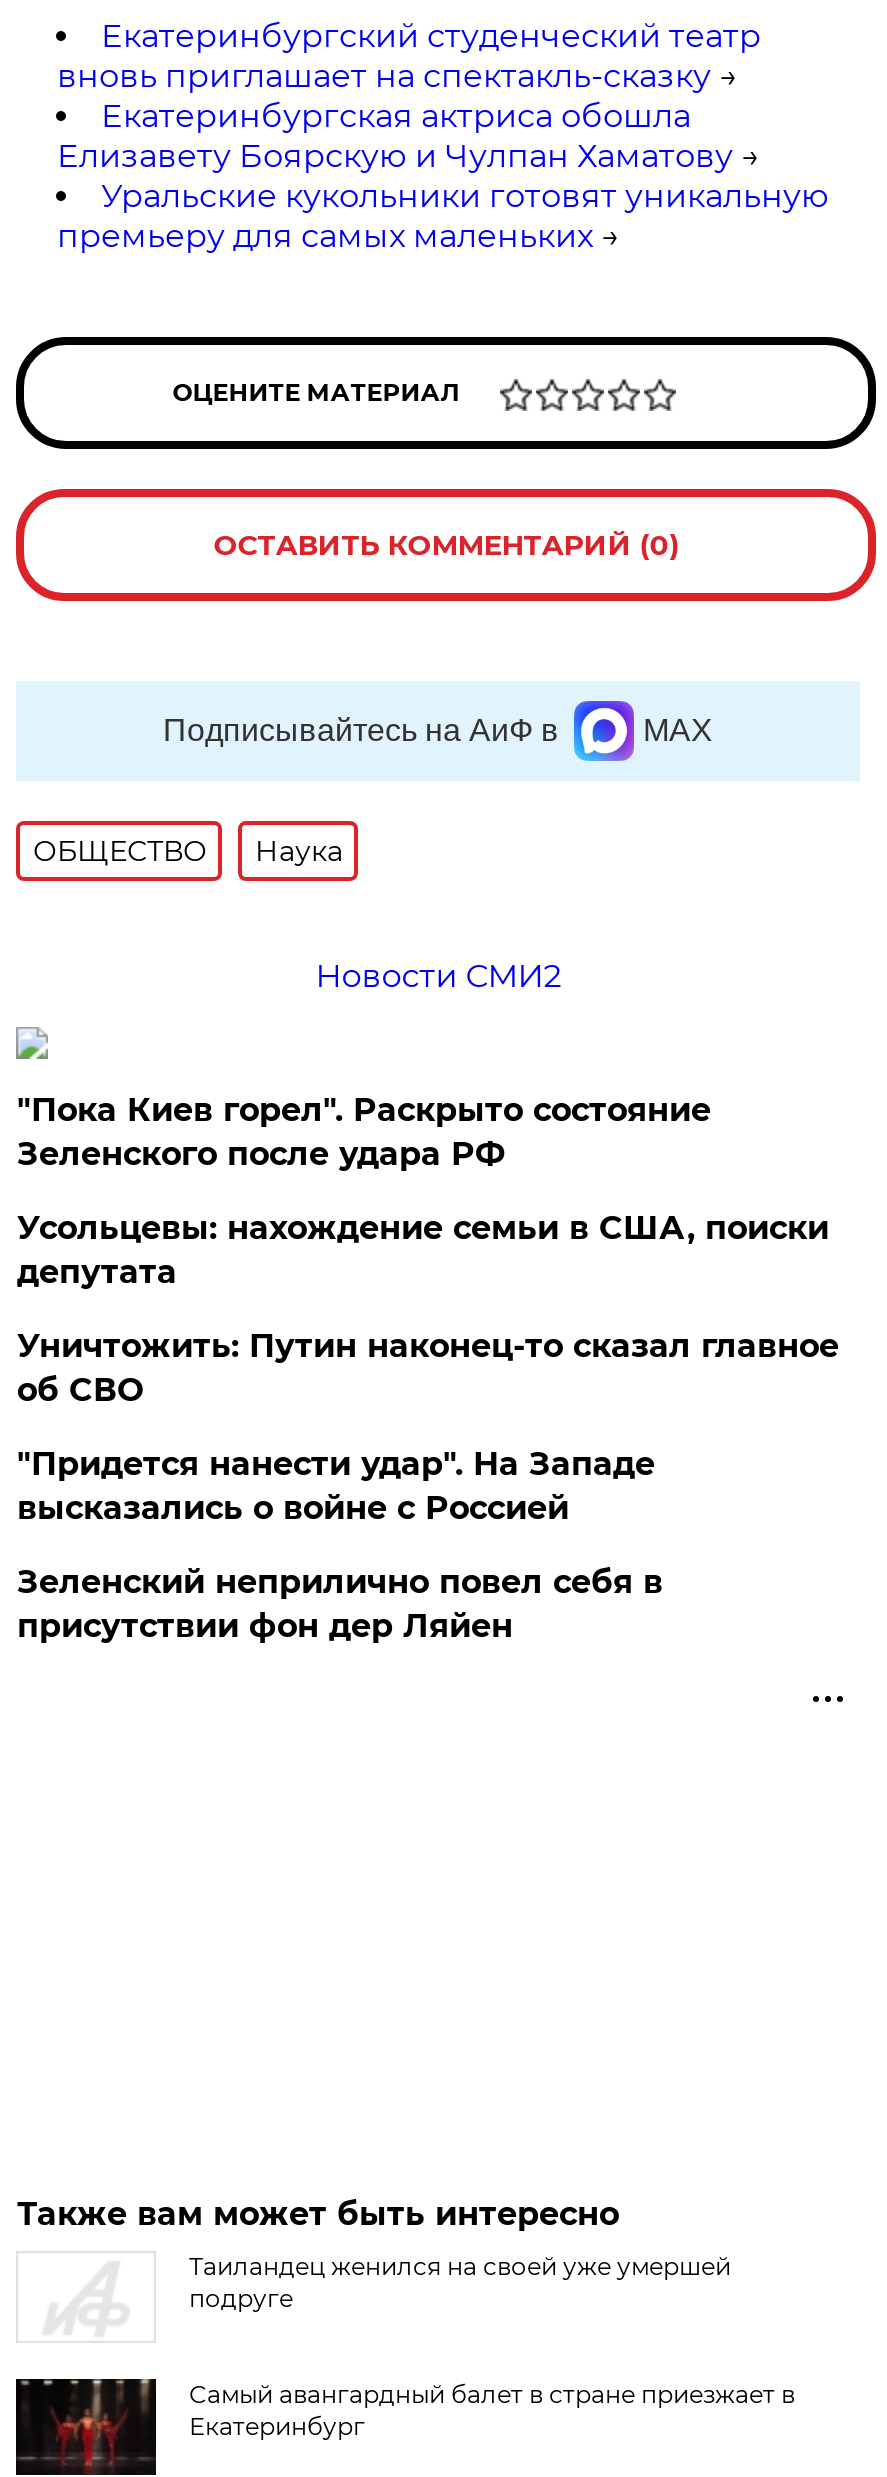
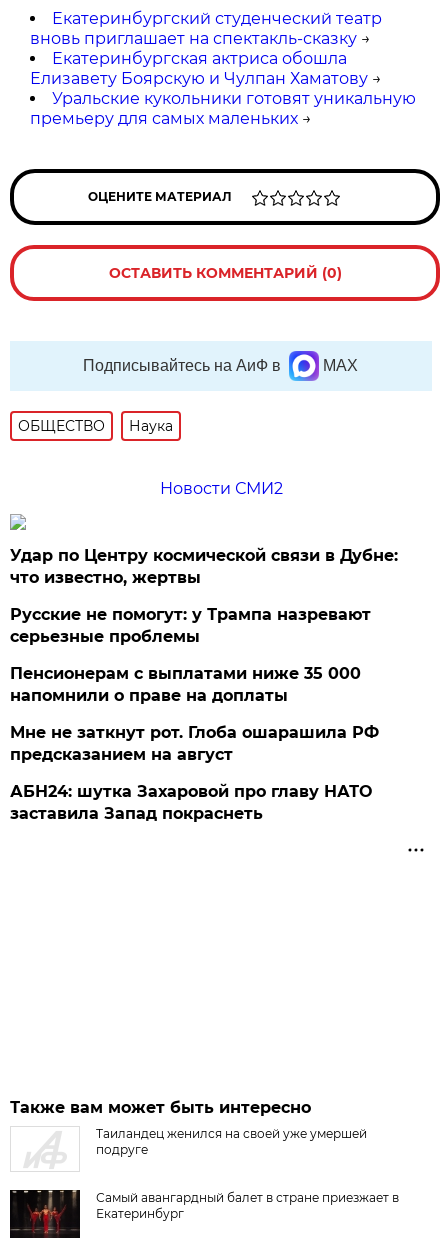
[17,1091,711,1173] "Пока Киев горел". Раскрыто состояние | Зеленского после удара РФ -> [10,546,398,587] Удар по Центру космической связи в Дубне: | что известно, жертвы
[17,1209,829,1291] Усольцевы: нахождение семьи в США, поиски | депутата -> [10,605,371,646] Русские не помогут: у Трампа назревают | серьезные проблемы
[17,1327,839,1409] Уничтожить: Путин наконец-то сказал главное | об СВО -> [10,664,361,705] Пенсионерам с выплатами ниже 35 000 | напомнили о праве на доплаты
[17,1445,655,1527] "Придется нанести удар". На Западе | высказались о войне с Россией -> [10,723,379,764] Мне не заткнут рот. Глоба ошарашила РФ | предсказанием на август
[17,1563,663,1645] Зеленский неприлично повел cебя в | присутствии фон дер Ляйен -> [10,782,372,823] АБН24: шутка Захаровой про главу НАТО | заставила Запад покраснеть

